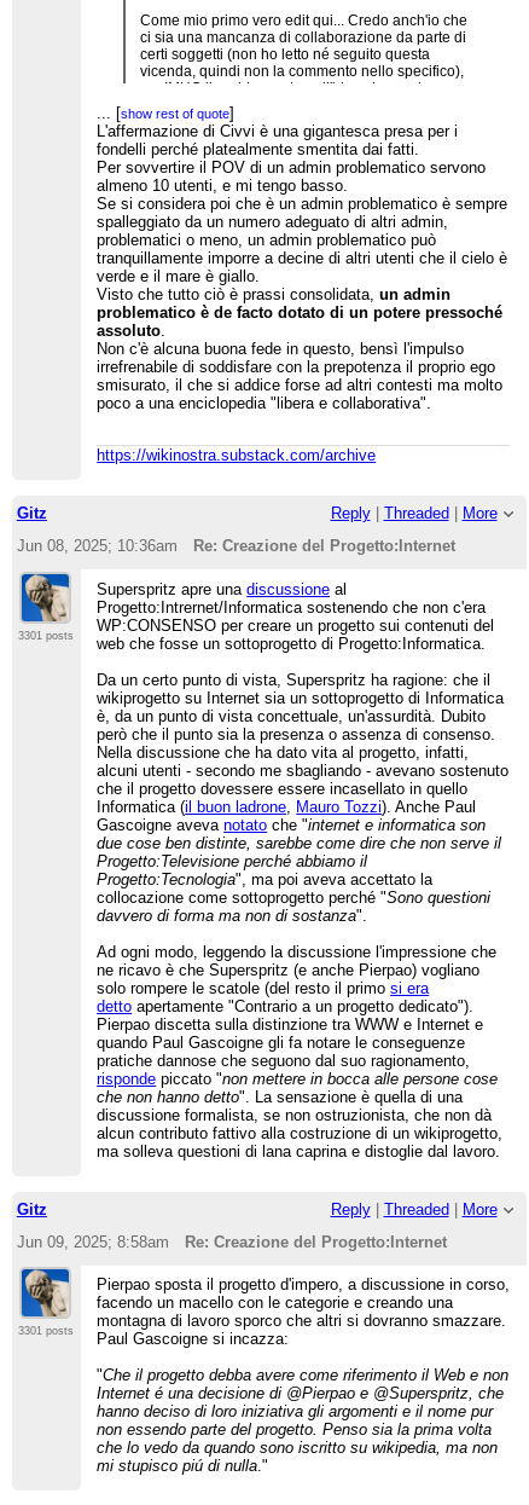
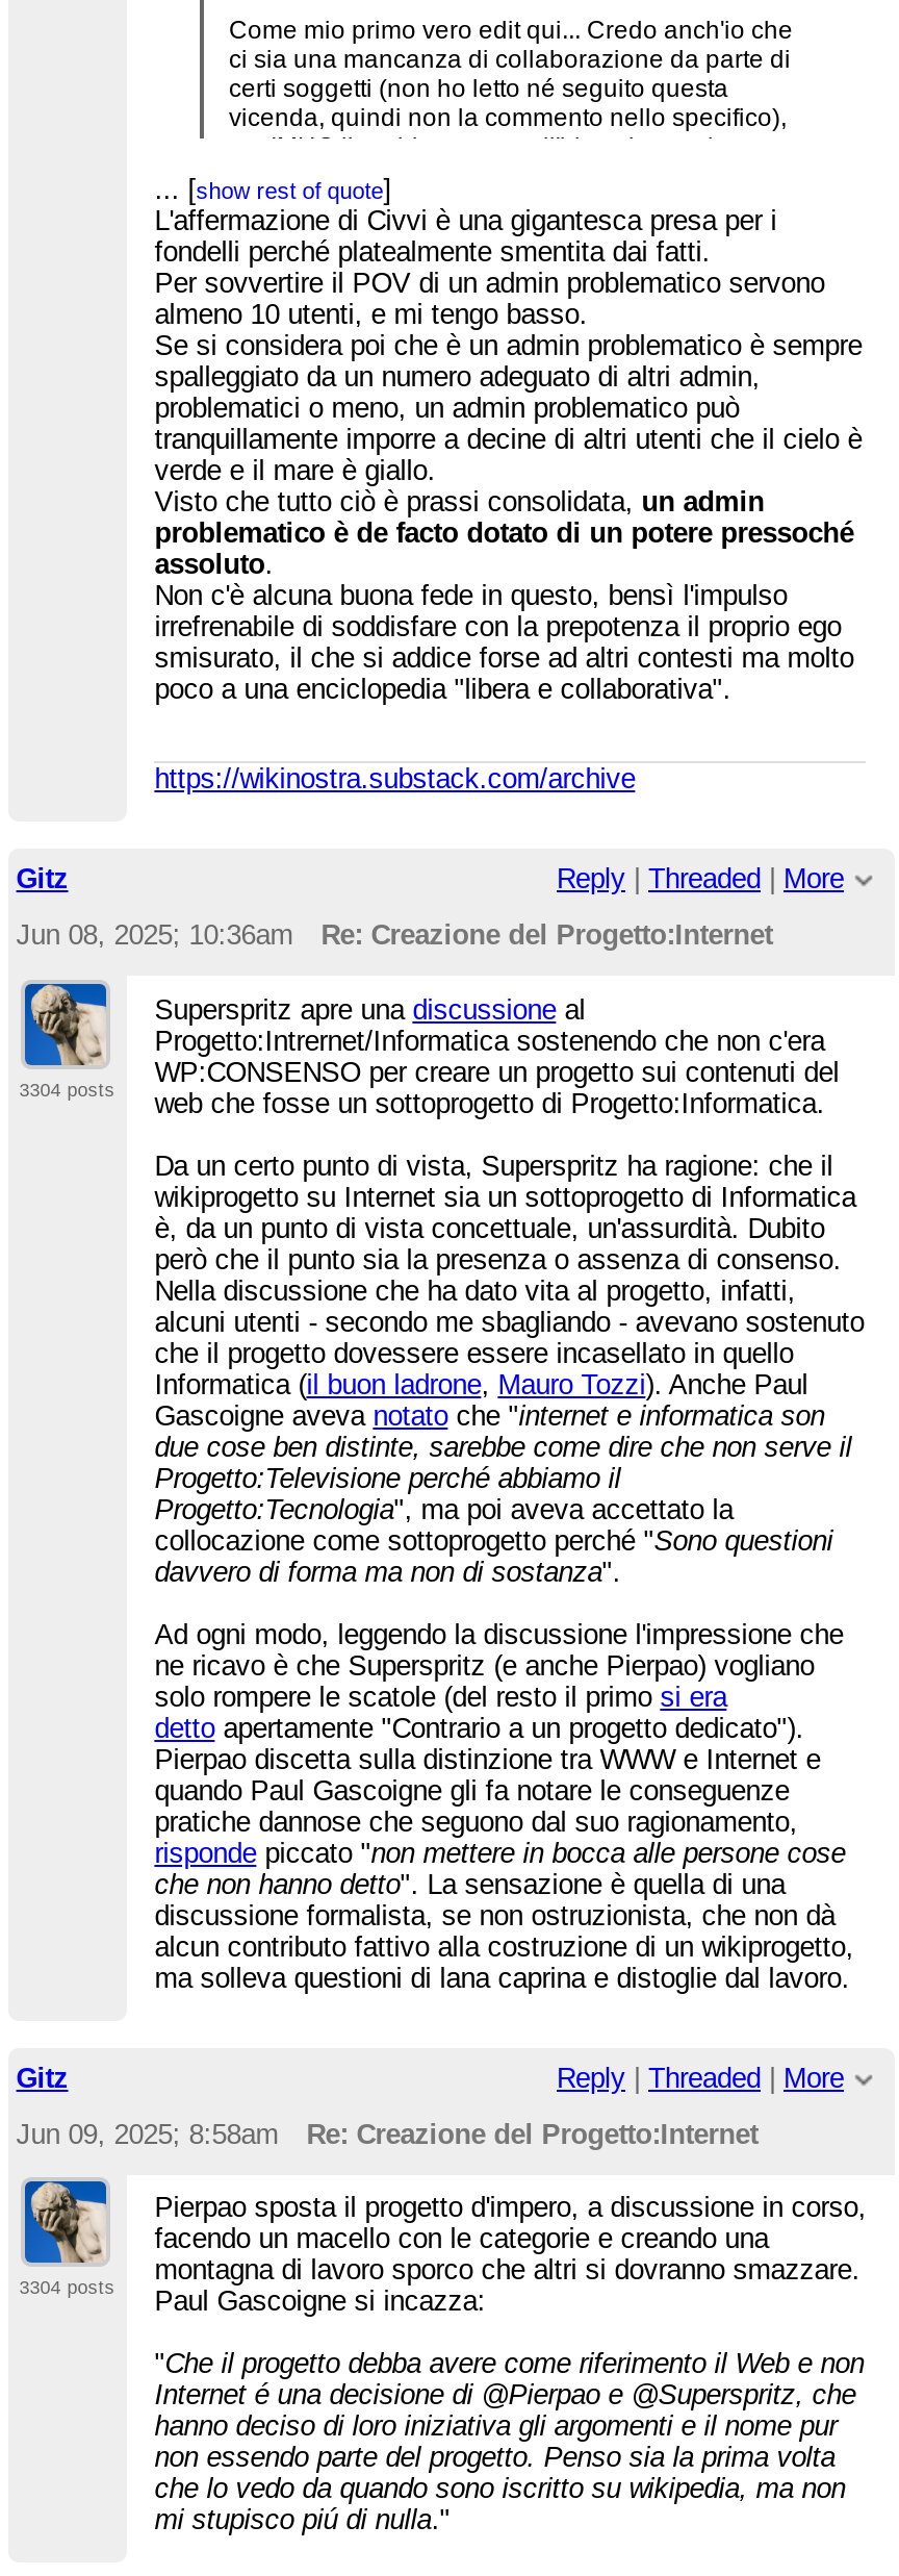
[18,629,486,652] 3301 posts web che fosse un sottoprogetto di Progetto:Informatica. -> [19,1079,824,1118] 3304 posts web che fosse un sottoprogetto di Progetto:Informatica.
[18,1325,289,1348] 3301 posts Paul Gascoigne si incazza: -> [19,2278,485,2318] 3304 posts Paul Gascoigne si incazza:

